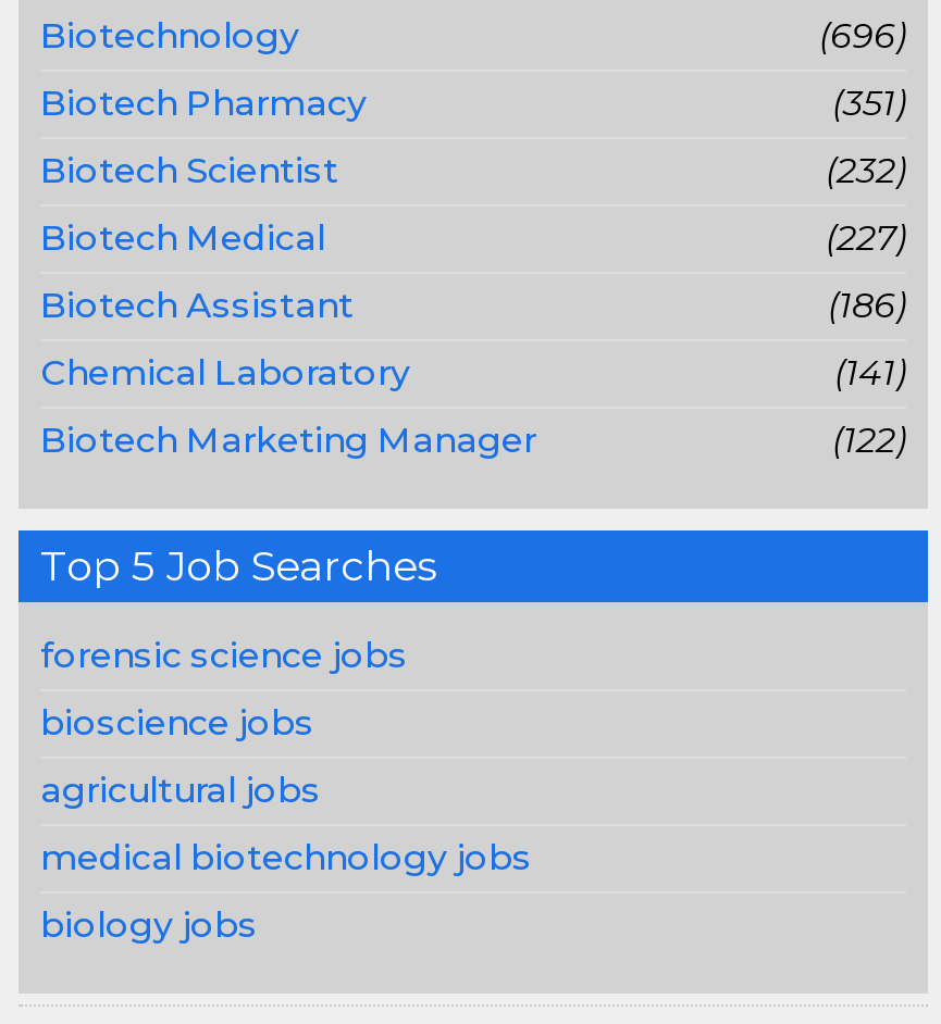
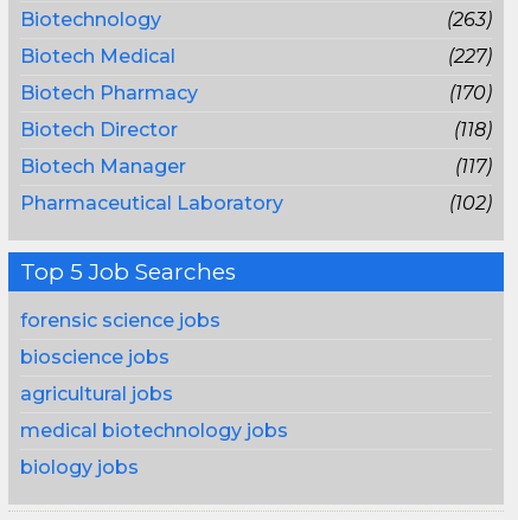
[40,15,906,191] (696) | (351) | Biotech Scientist | (232) -> [447,8,492,31] (263)
moved [40,83,367,124] -> [20,82,198,104]: Biotech Pharmacy
moved [40,217,906,259] -> [20,45,492,68]: Biotech Medical | (227)
[40,285,906,461] Biotech Assistant | (186) | Chemical Laboratory | (141) | Biotech Marketing Manager | (122) -> [20,82,492,214] (170) | Biotech Director | (118) | Biotech Manager | (117) | Pharmaceutical Laboratory | (102)

